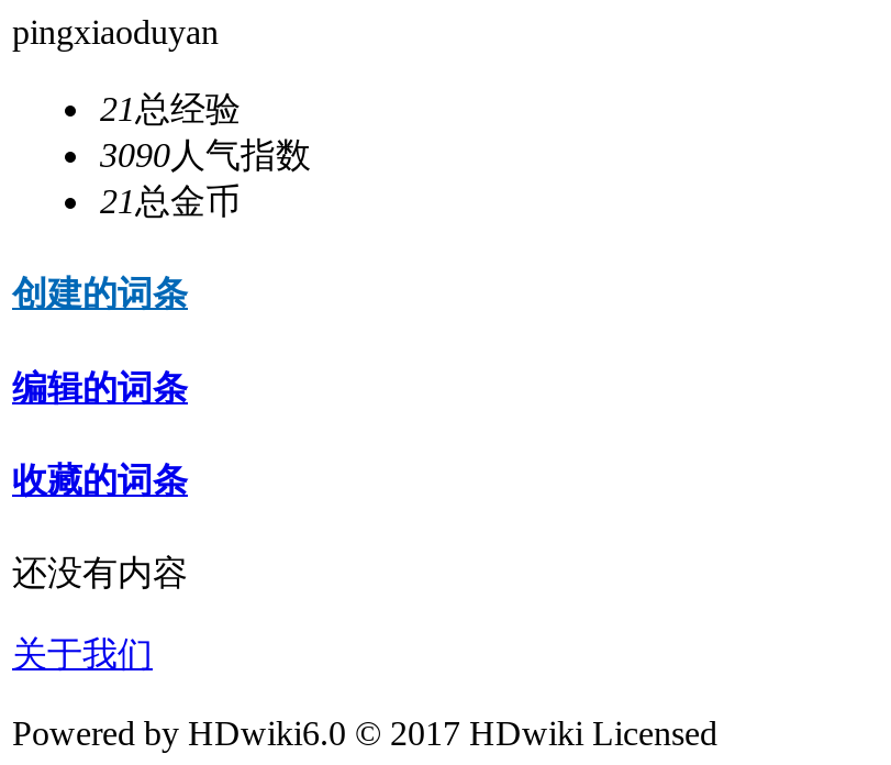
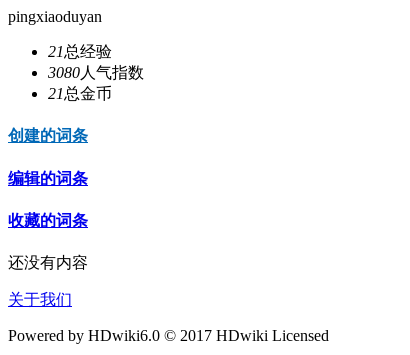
[100,136,311,174] 3090人气指数 -> [48,64,144,81] 3080人气指数

